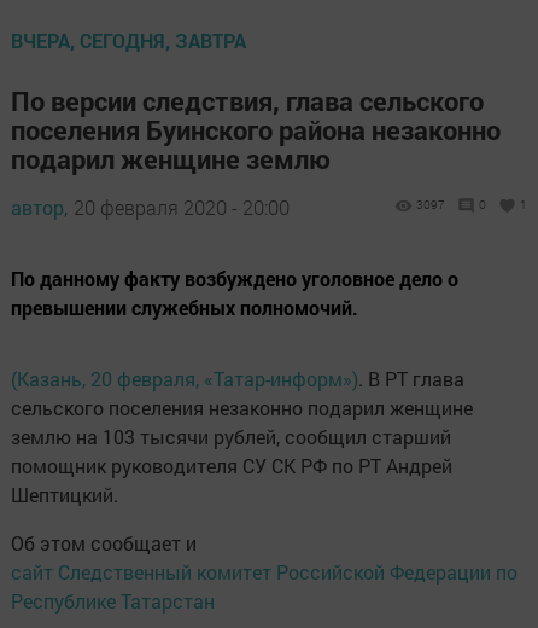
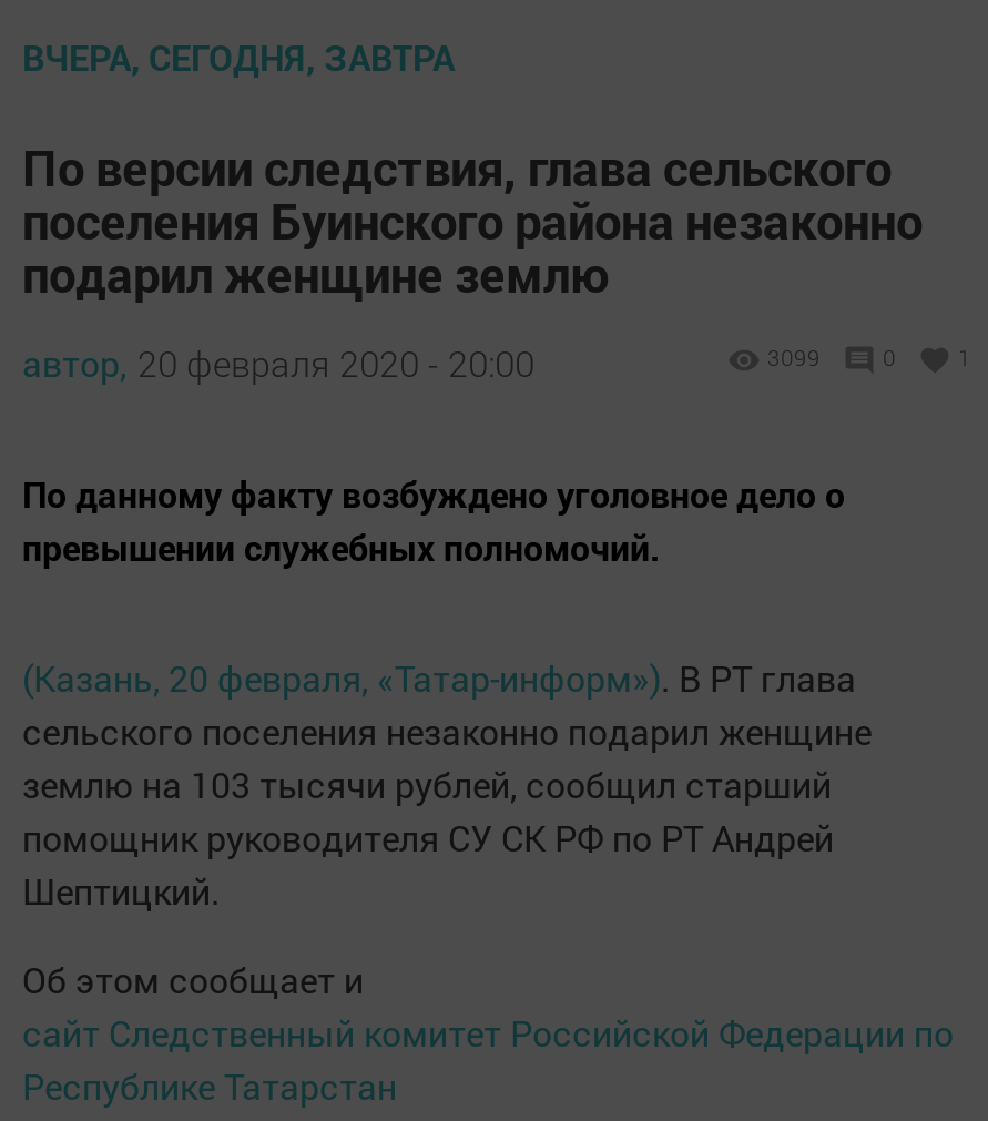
[416,197,445,213] 3097 -> [767,343,821,372] 3099

